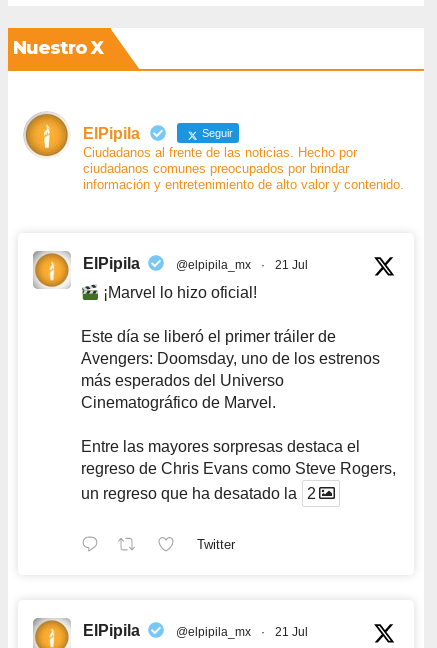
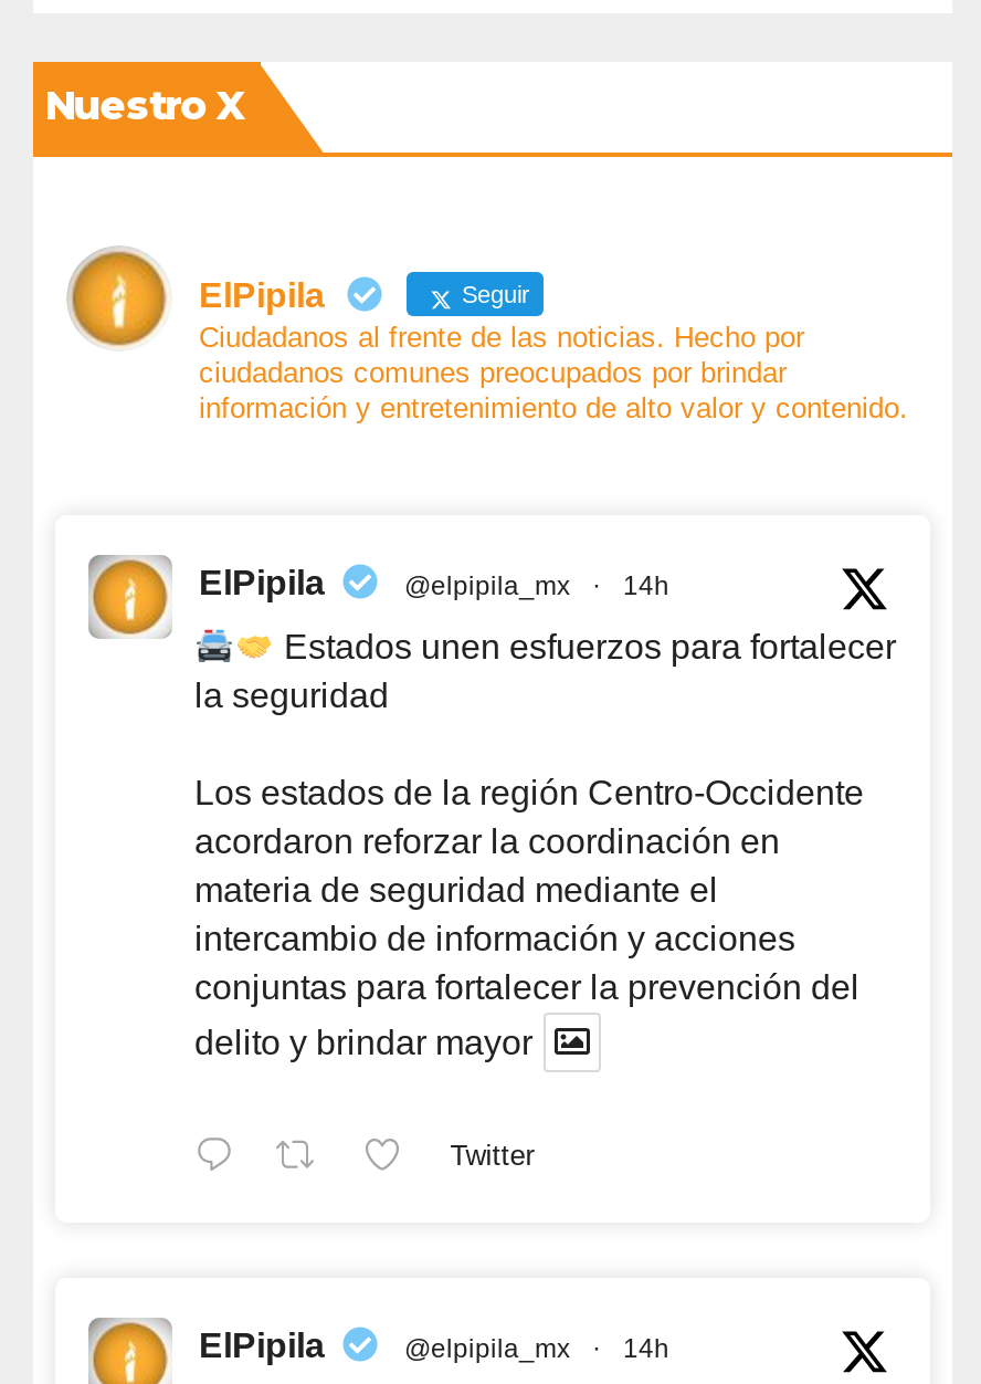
[81,258,396,502] 21 Jul | ¡Marvel lo hizo oficial! | Este día se liberó el primer tráiler de | Avengers: Doomsday, uno de los estrenos | más esperados del Universo | Cinematográfico de Marvel. | Entre las mayores sorpresas destaca el | regreso de Chris Evans como Steve Rogers, | un regreso que ha desatado la 2 -> [194,572,896,1062] 14h | Estados unen esfuerzos para fortalecer | la seguridad | Los estados de la región Centro-Occidente | acordaron reforzar la coordinación en | materia de seguridad mediante el | intercambio de información y acciones | conjuntas para fortalecer la prevención del | delito y brindar mayor
[275,625,308,639] 21 Jul -> [623,1334,669,1365] 14h

